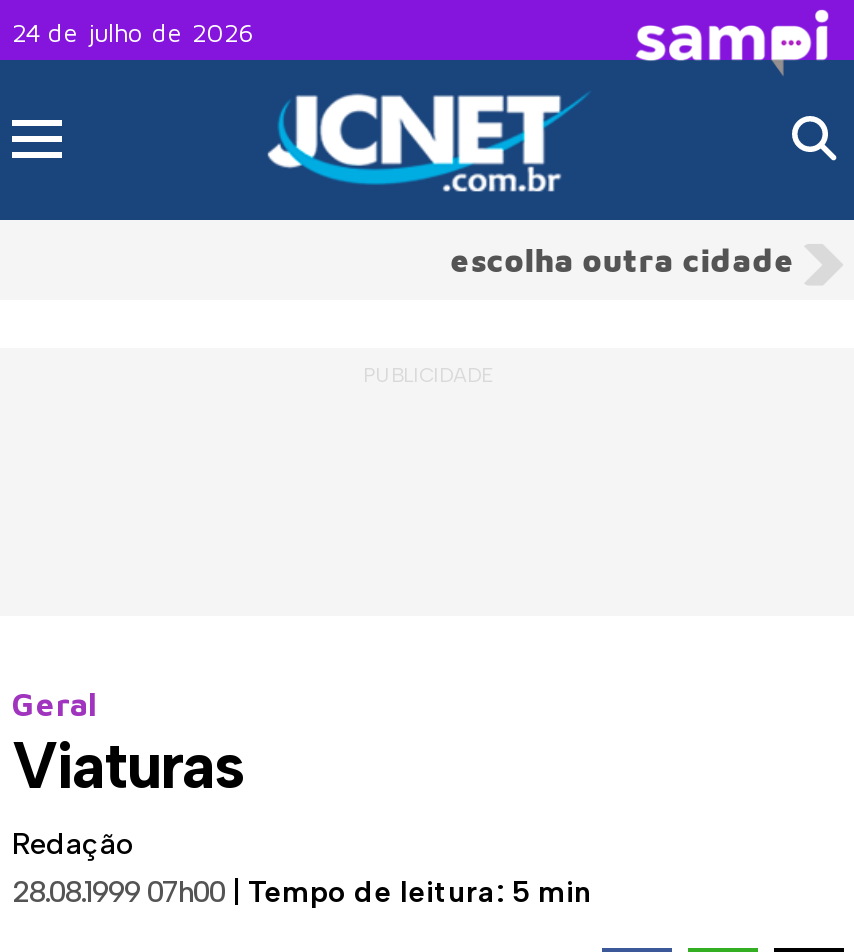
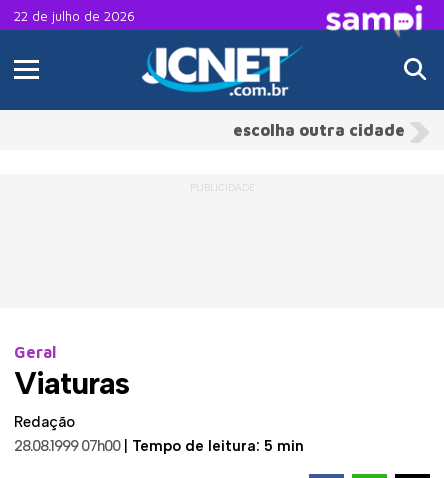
[12,16,254,48] 24 de julho de 2026 -> [14,8,135,24] 22 de julho de 2026

